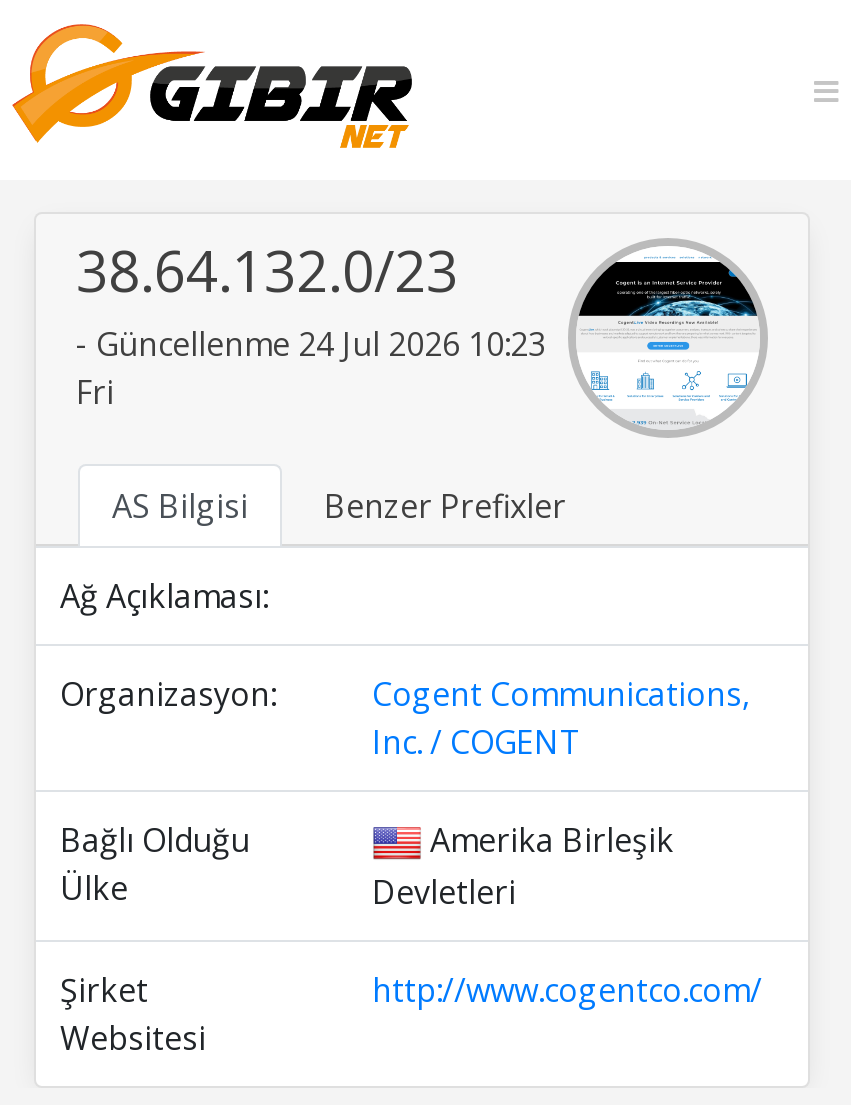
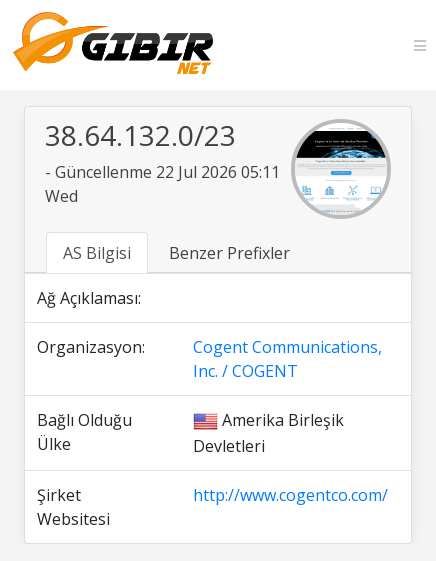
[76,322,546,414] - Güncellenme 24 Jul 2026 10:23 | Fri -> [45,161,280,207] - Güncellenme 22 Jul 2026 05:11 | Wed

